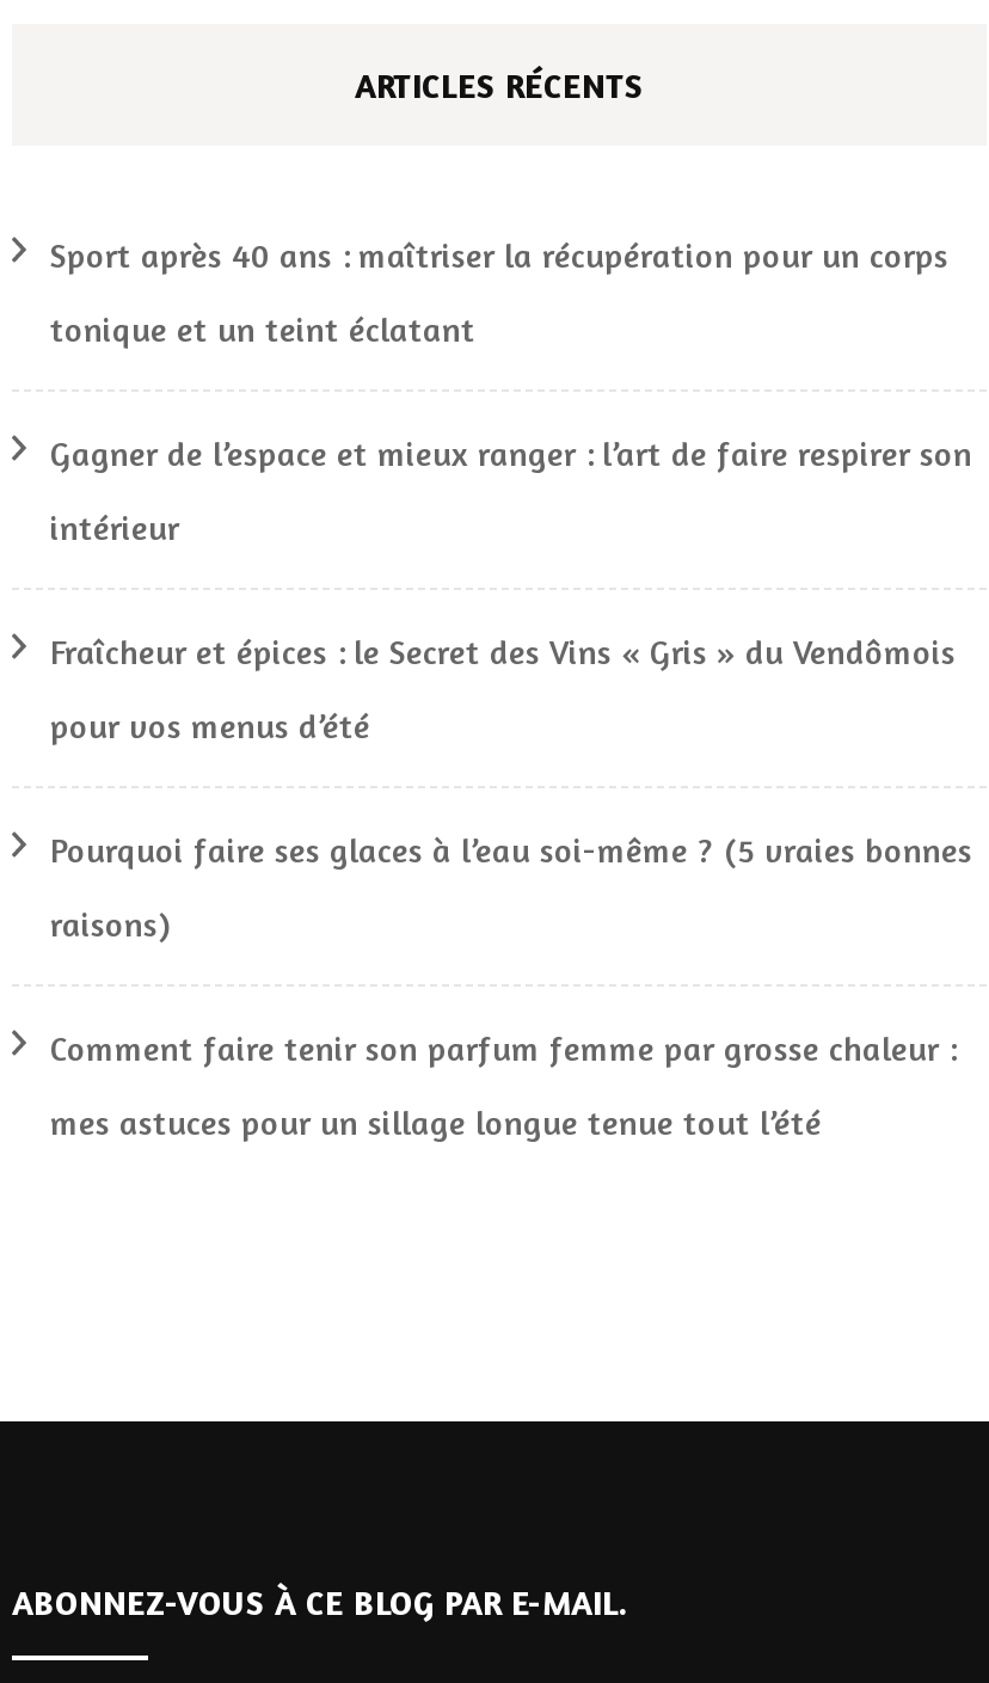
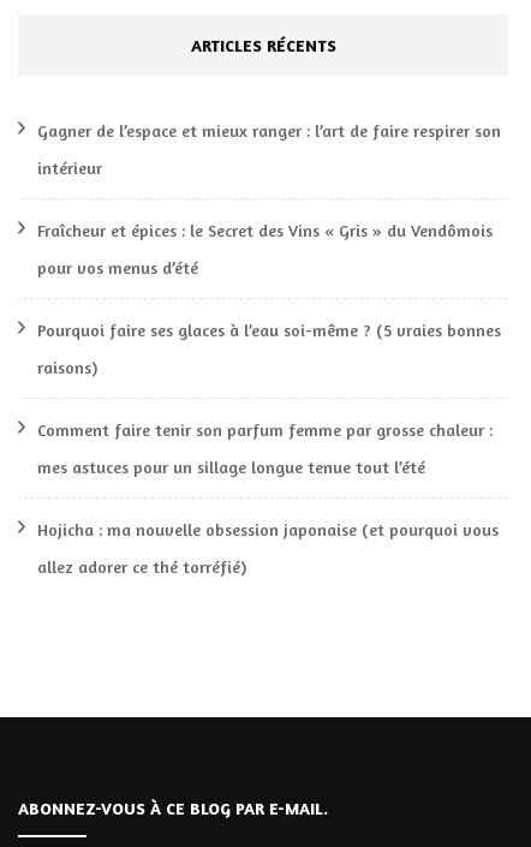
[50,234,948,349] Sport après 40 ans : maîtriser la récupération pour un corps | tonique et un teint éclatant -> none
moved [50,432,972,1142] -> [37,120,501,477]: Gagner de l’espace et mieux ranger : l’art de faire respirer son | intérieur | Fraîcheur et épices : le Secret des Vins « Gris » du Vendômois | pour vos menus d’été | Pourquoi faire ses glaces à l’eau soi-même ? (5 vraies bonnes | raisons) | Comment faire tenir son parfum femme par grosse chaleur : | mes astuces pour un sillage longue tenue tout l’été
none -> [37,519,499,577] Hojicha : ma nouvelle obsession japonaise (et pourquoi vous | allez adorer ce thé torréfié)

